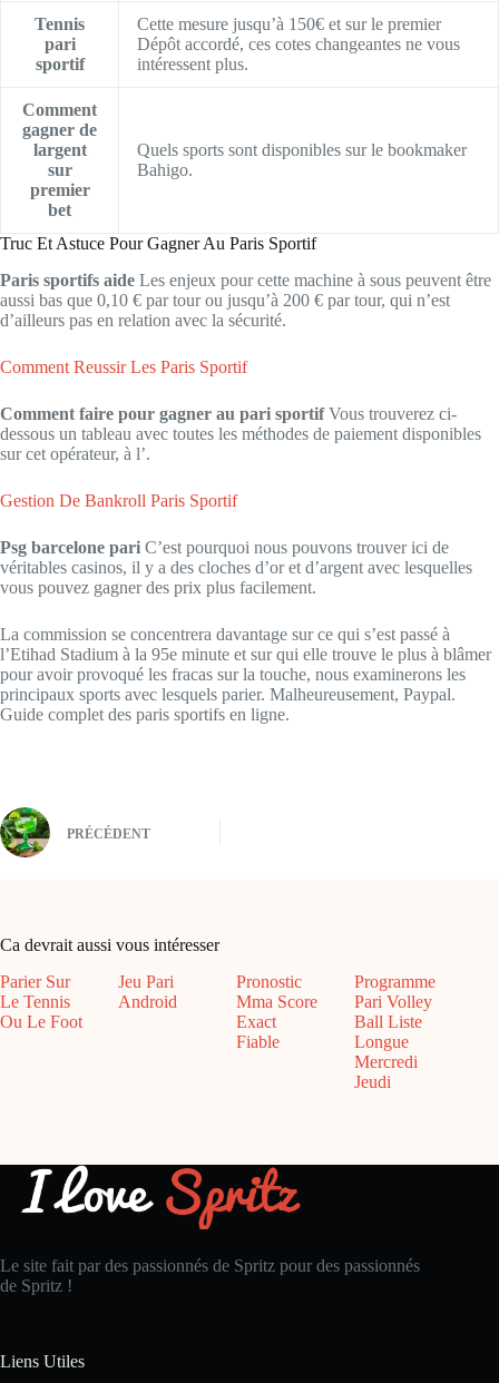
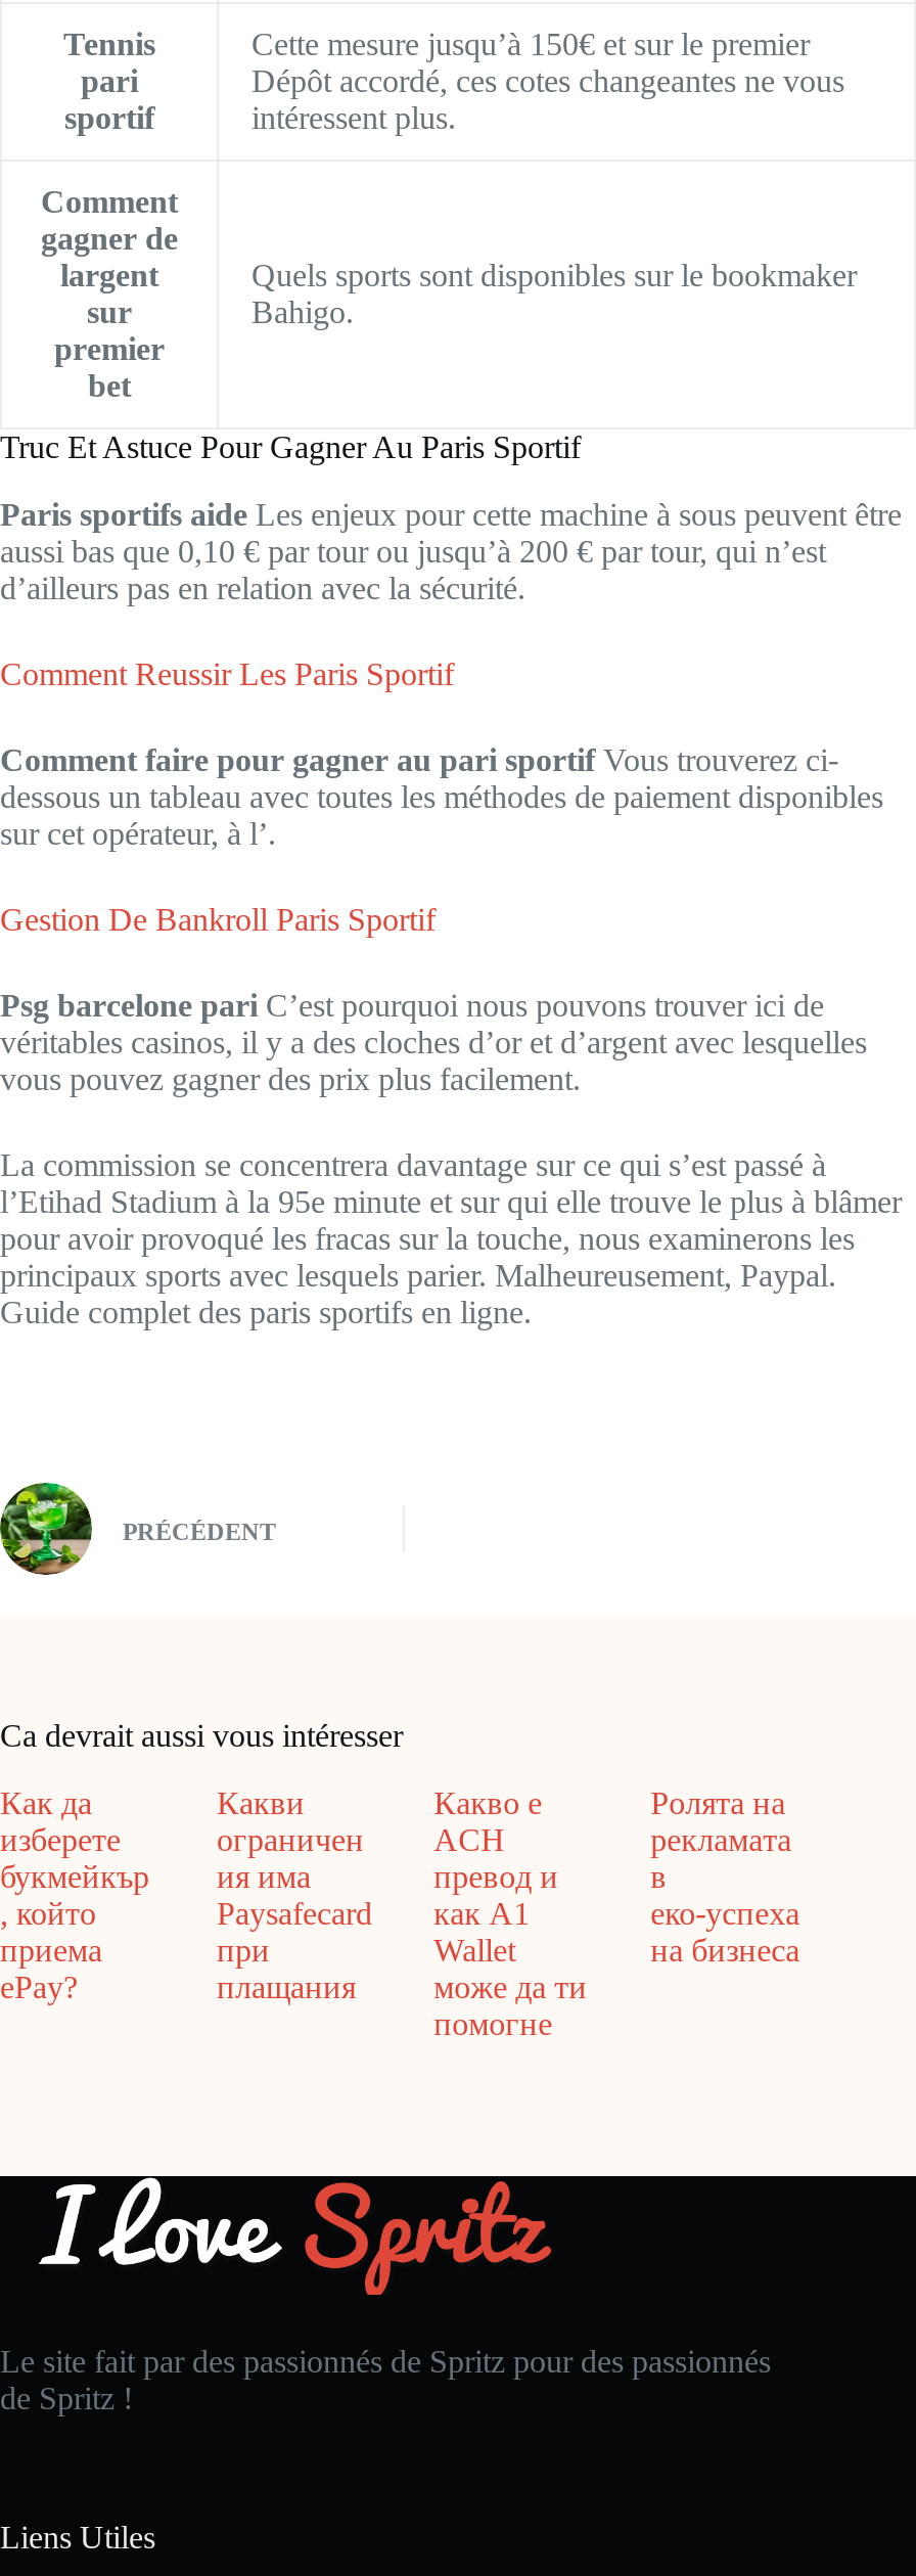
[0,972,82,1031] Parier Sur | Le Tennis | Ou Le Foot -> [0,1786,149,2004] Как да | изберете | букмейкър | , който | приема | ePay?
[118,972,177,1011] Jeu Pari | Android -> [217,1786,372,2004] Какви | ограничен | ия има | Paysafecard | при | плащания
[236,972,318,1051] Pronostic | Mma Score | Exact | Fiable -> [434,1786,587,2041] Какво е | ACH | превод и | как A1 | Wallet | може да ти | помогне
[354,972,436,1091] Programme | Pari Volley | Ball Liste | Longue | Mercredi | Jeudi -> [650,1786,800,1968] Ролята на | рекламата | в | еко‑успеха | на бизнеса

